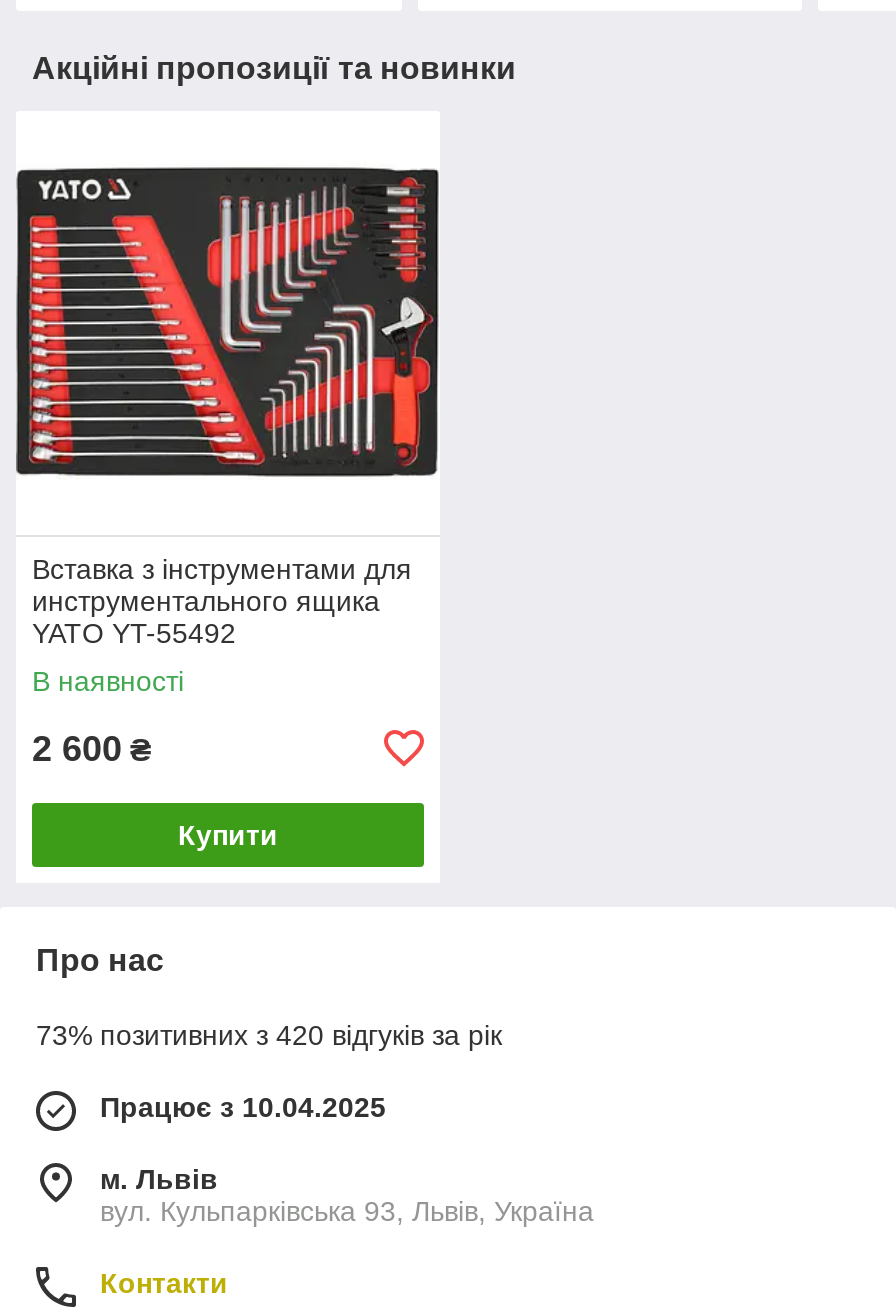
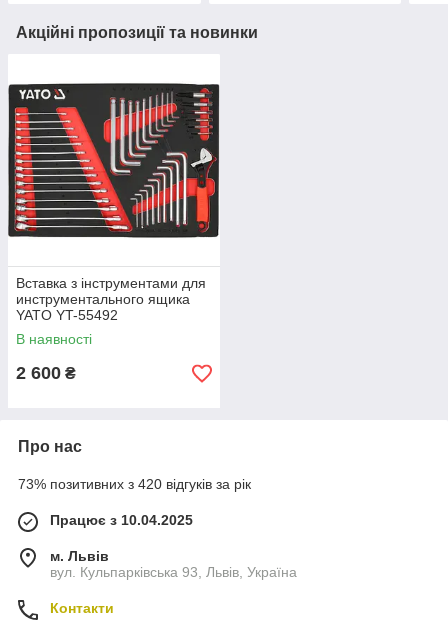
[178,819,278,851] Купити -> none

